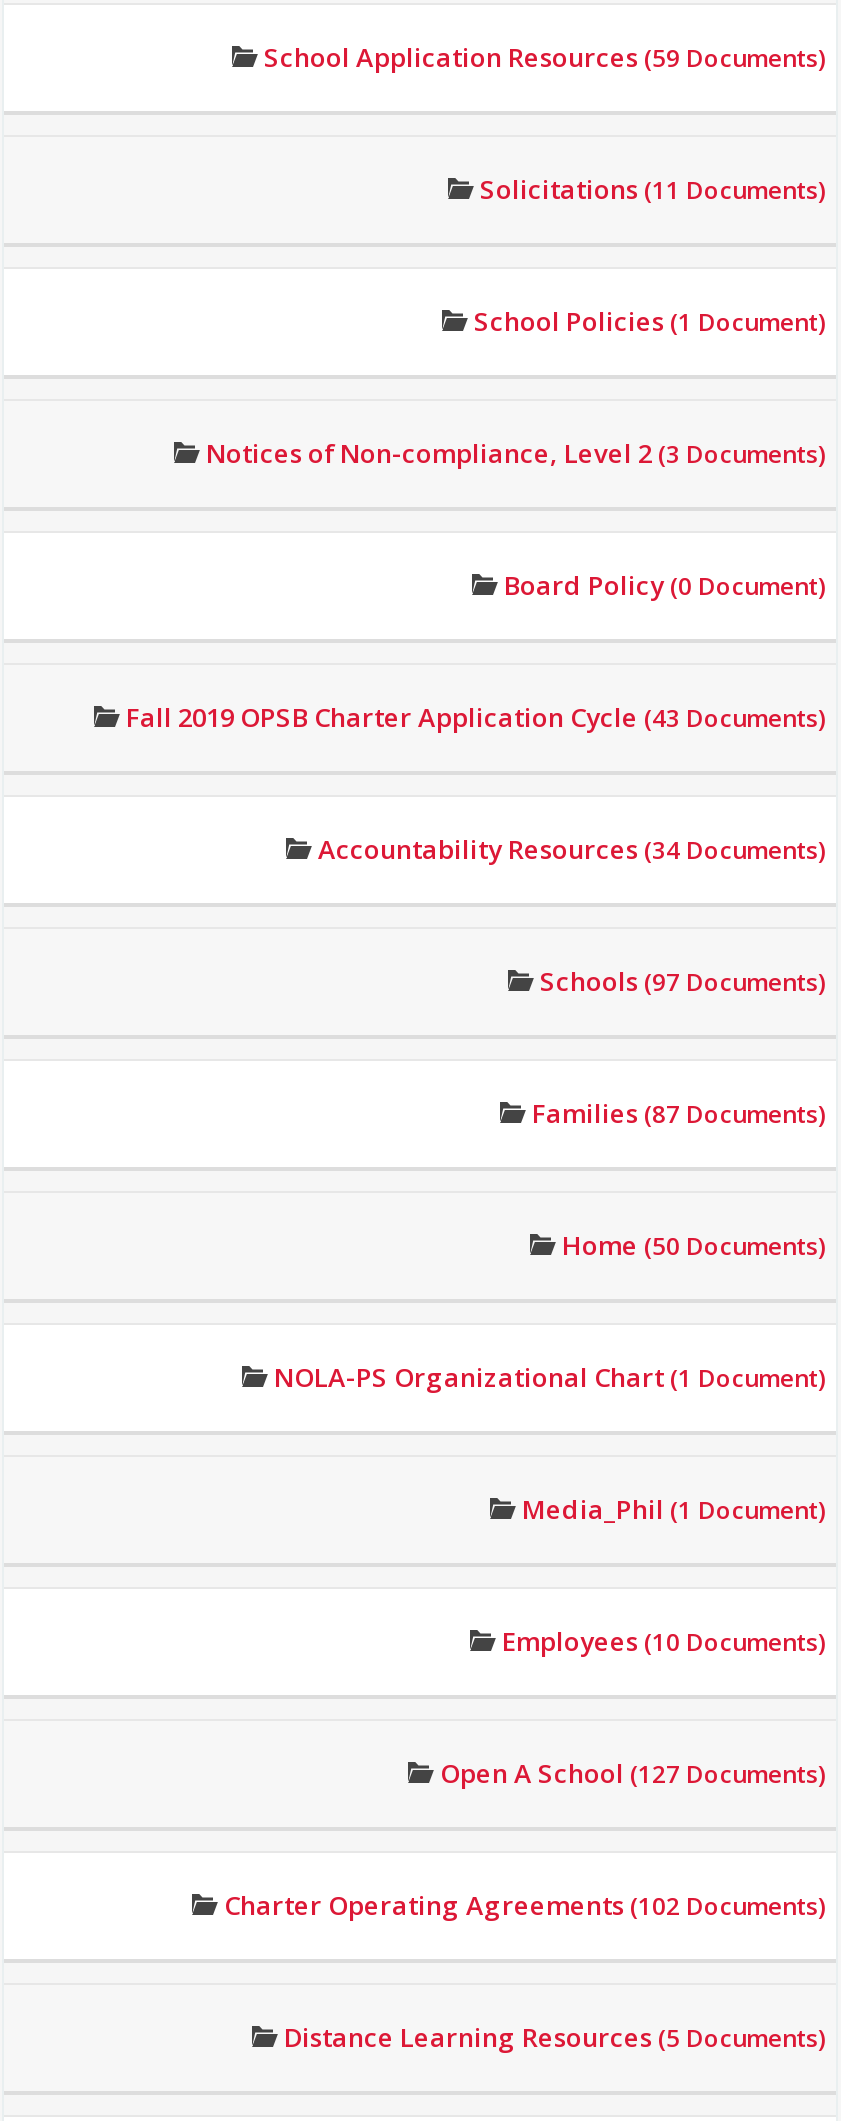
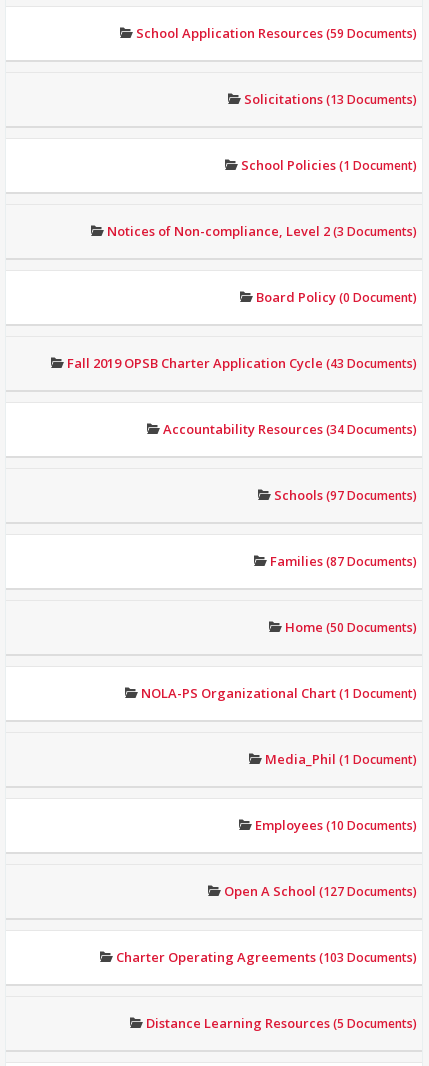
[480,171,826,207] Solicitations (11 Documents) -> [244,90,417,108] Solicitations (13 Documents)
[224,1887,826,1923] Charter Operating Agreements (102 Documents) -> [116,948,417,966] Charter Operating Agreements (103 Documents)

